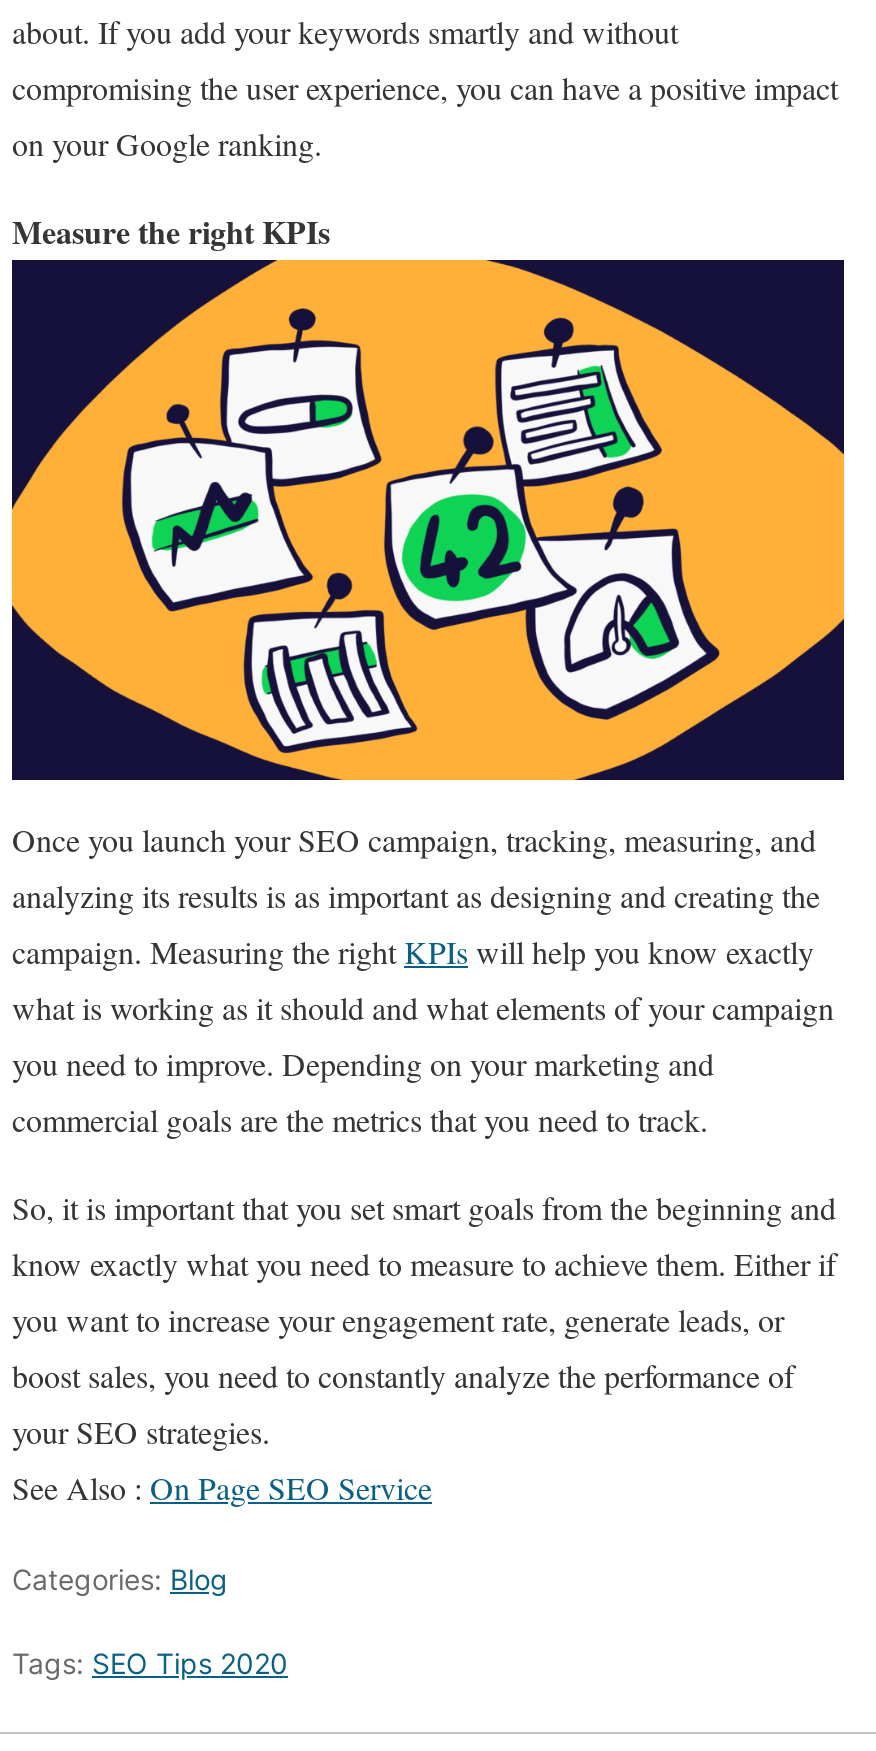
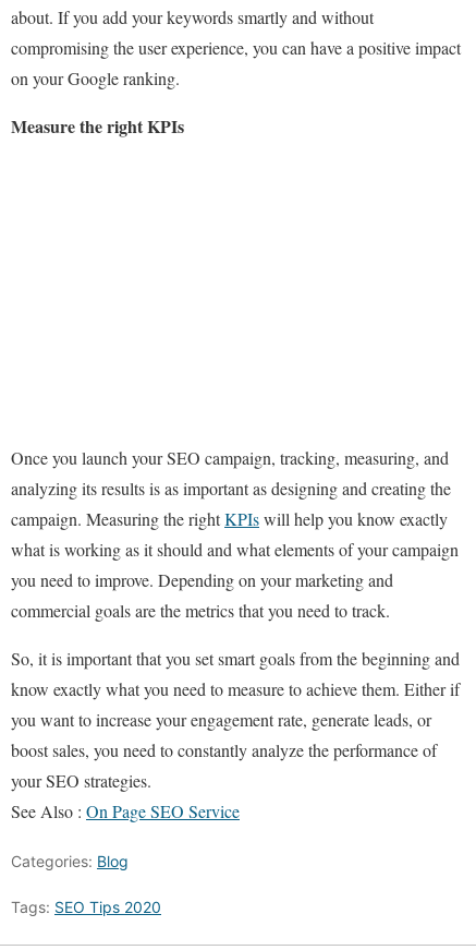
[10,258,846,782] [image] -> none

